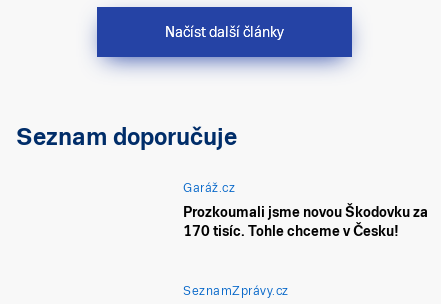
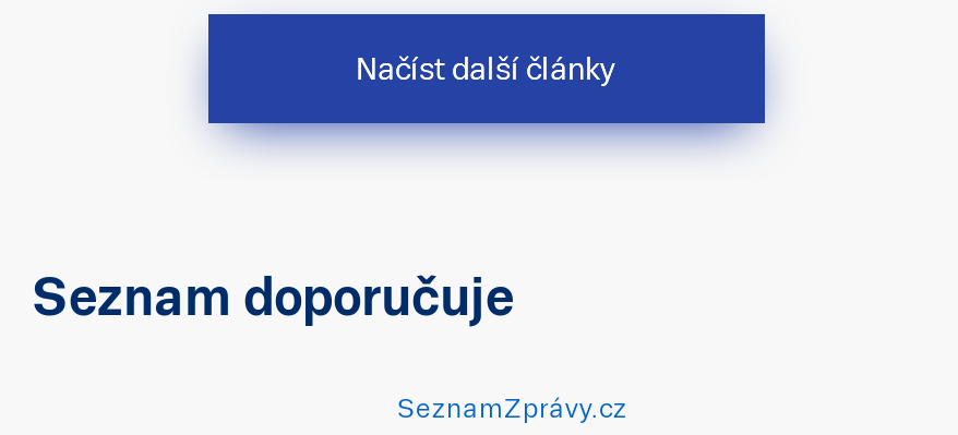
[183,181,428,239] Garáž.cz | Prozkoumali jsme novou Škodovku za | 170 tisíc. Tohle chceme v Česku! -> none

